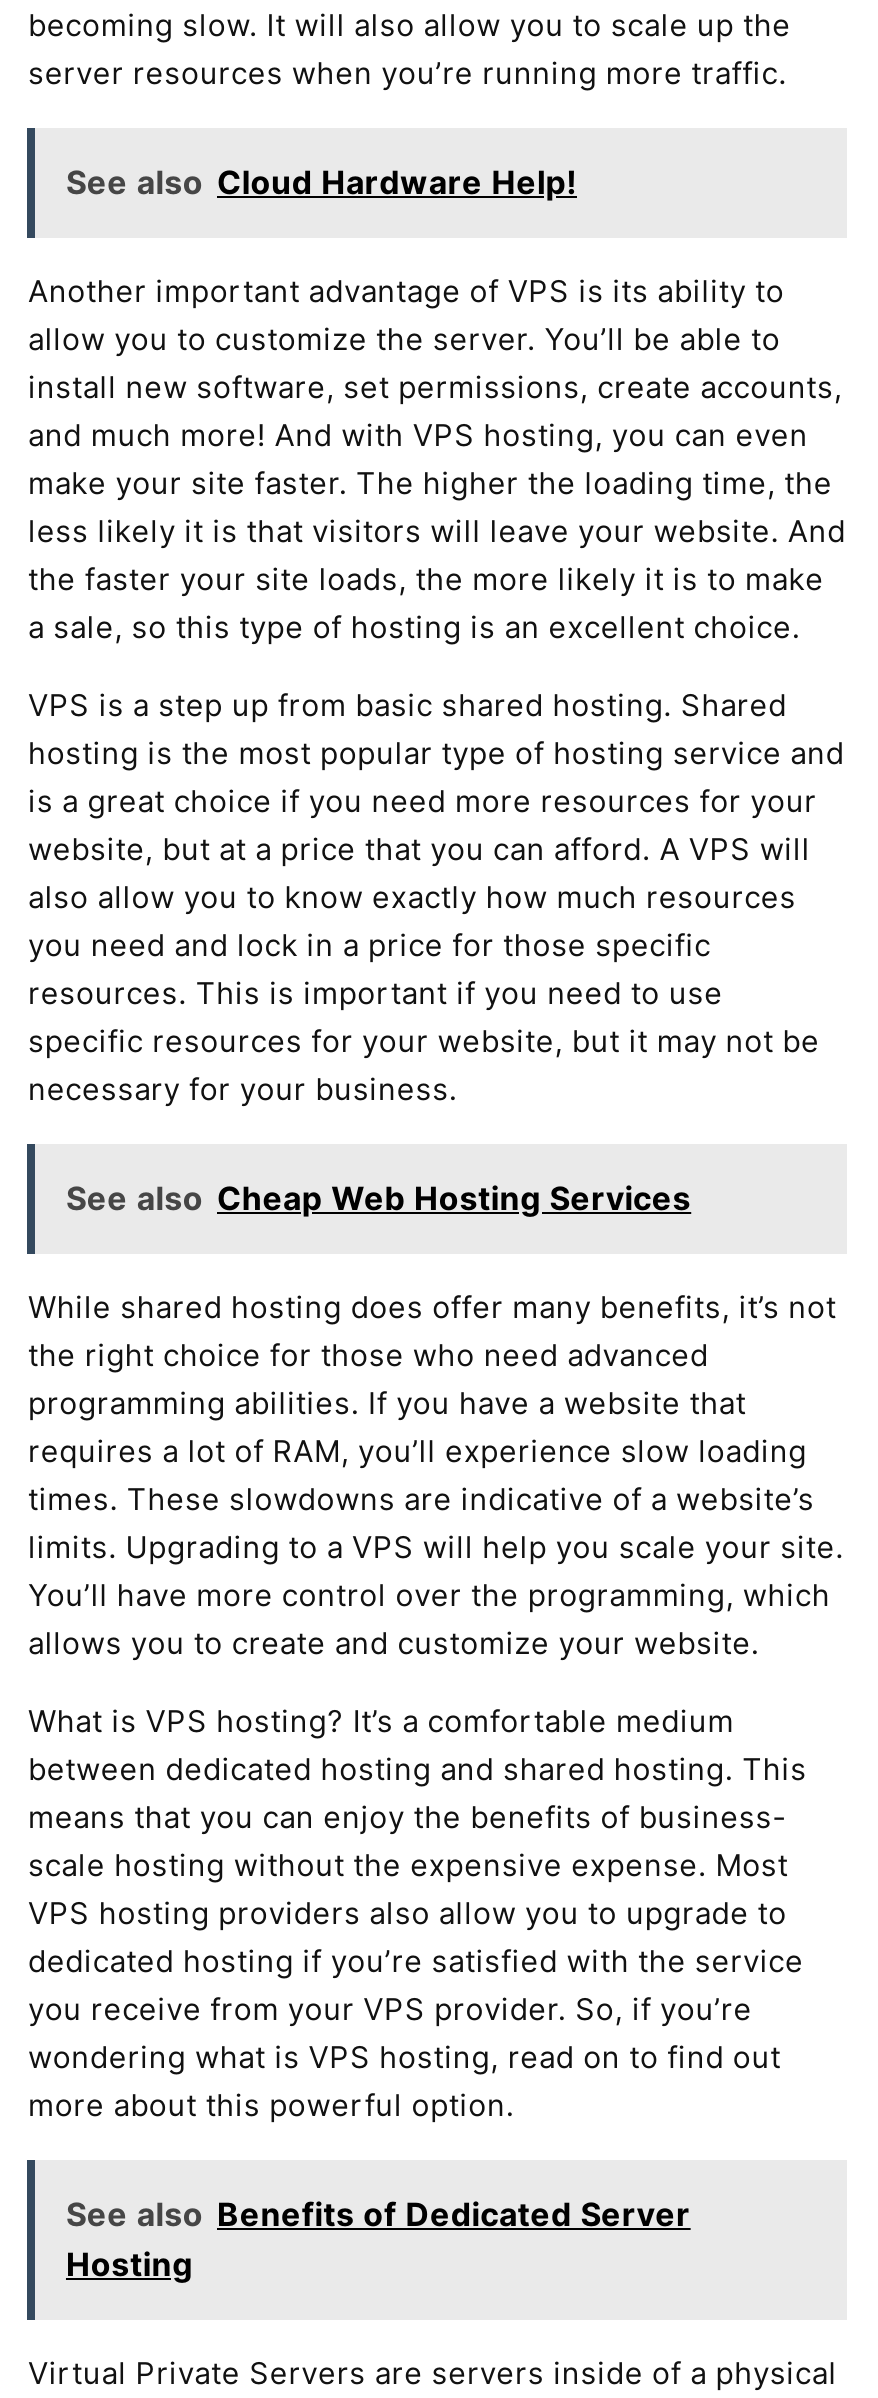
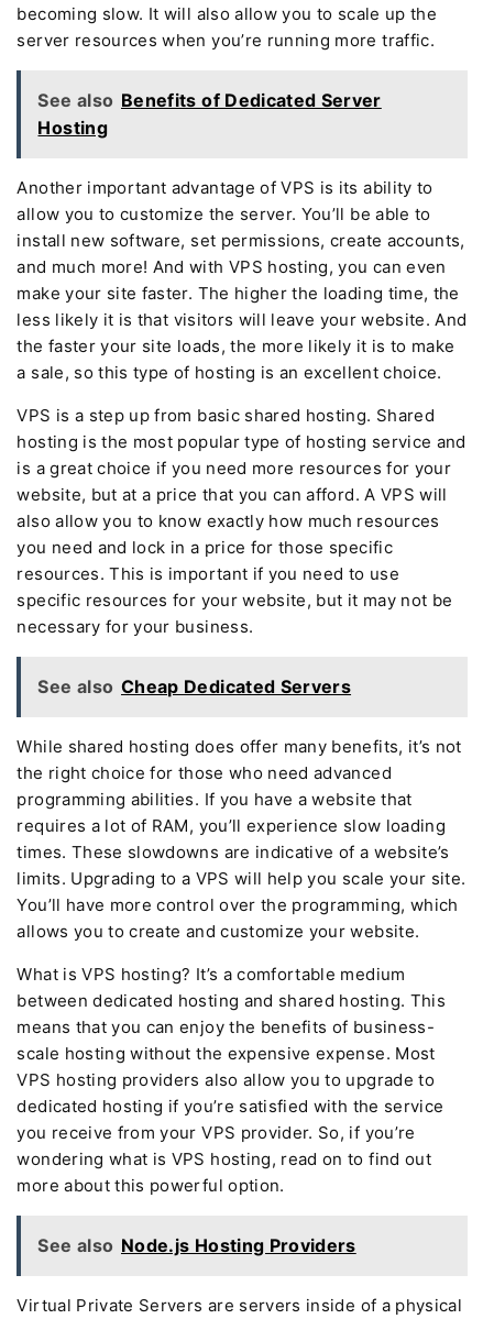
[66,161,577,201] See also Cloud Hardware Help! -> none
moved [28,271,846,1107] -> [17,177,467,637]: Another important advantage of VPS is its ability to | allow you to customize the server. You’ll be able to | install new software, set permissions, create accounts, | ... | specific resources for your website, but it may not be | necessary for your business.
[66,1177,691,1217] See also Cheap Web Hosting Services -> [38,675,351,697] See also Cheap Dedicated Servers
moved [28,1287,844,2123] -> [17,736,466,1195]: While shared hosting does offer many benefits, it’s not | the right choice for those who need advanced | programming abilities. If you have a website that | ... | wondering what is VPS hosting, read on to find out | more about this powerful option.
none -> [38,1234,356,1256] See also Node.js Hosting Providers
moved [66,2193,691,2283] -> [38,89,382,138]: See also Benefits of Dedicated Server | Hosting

